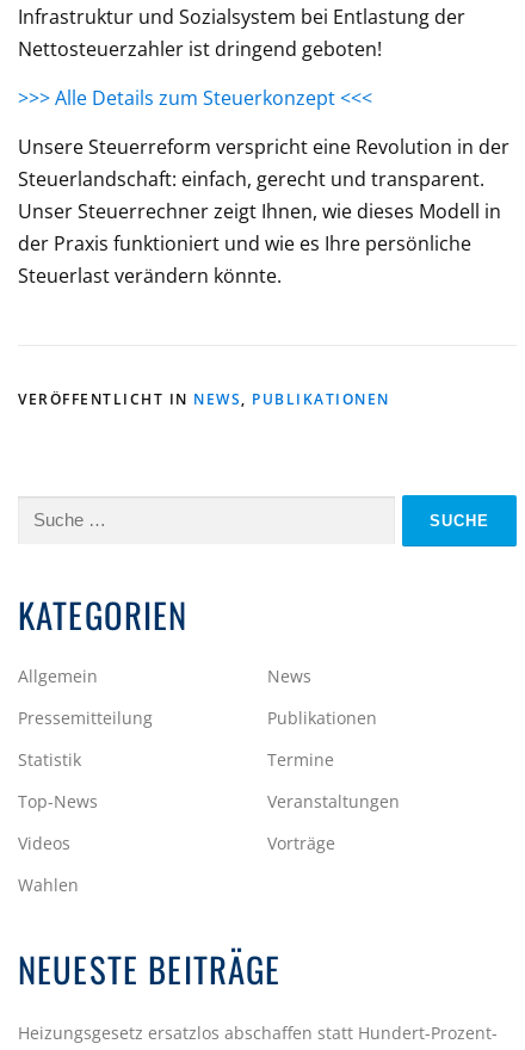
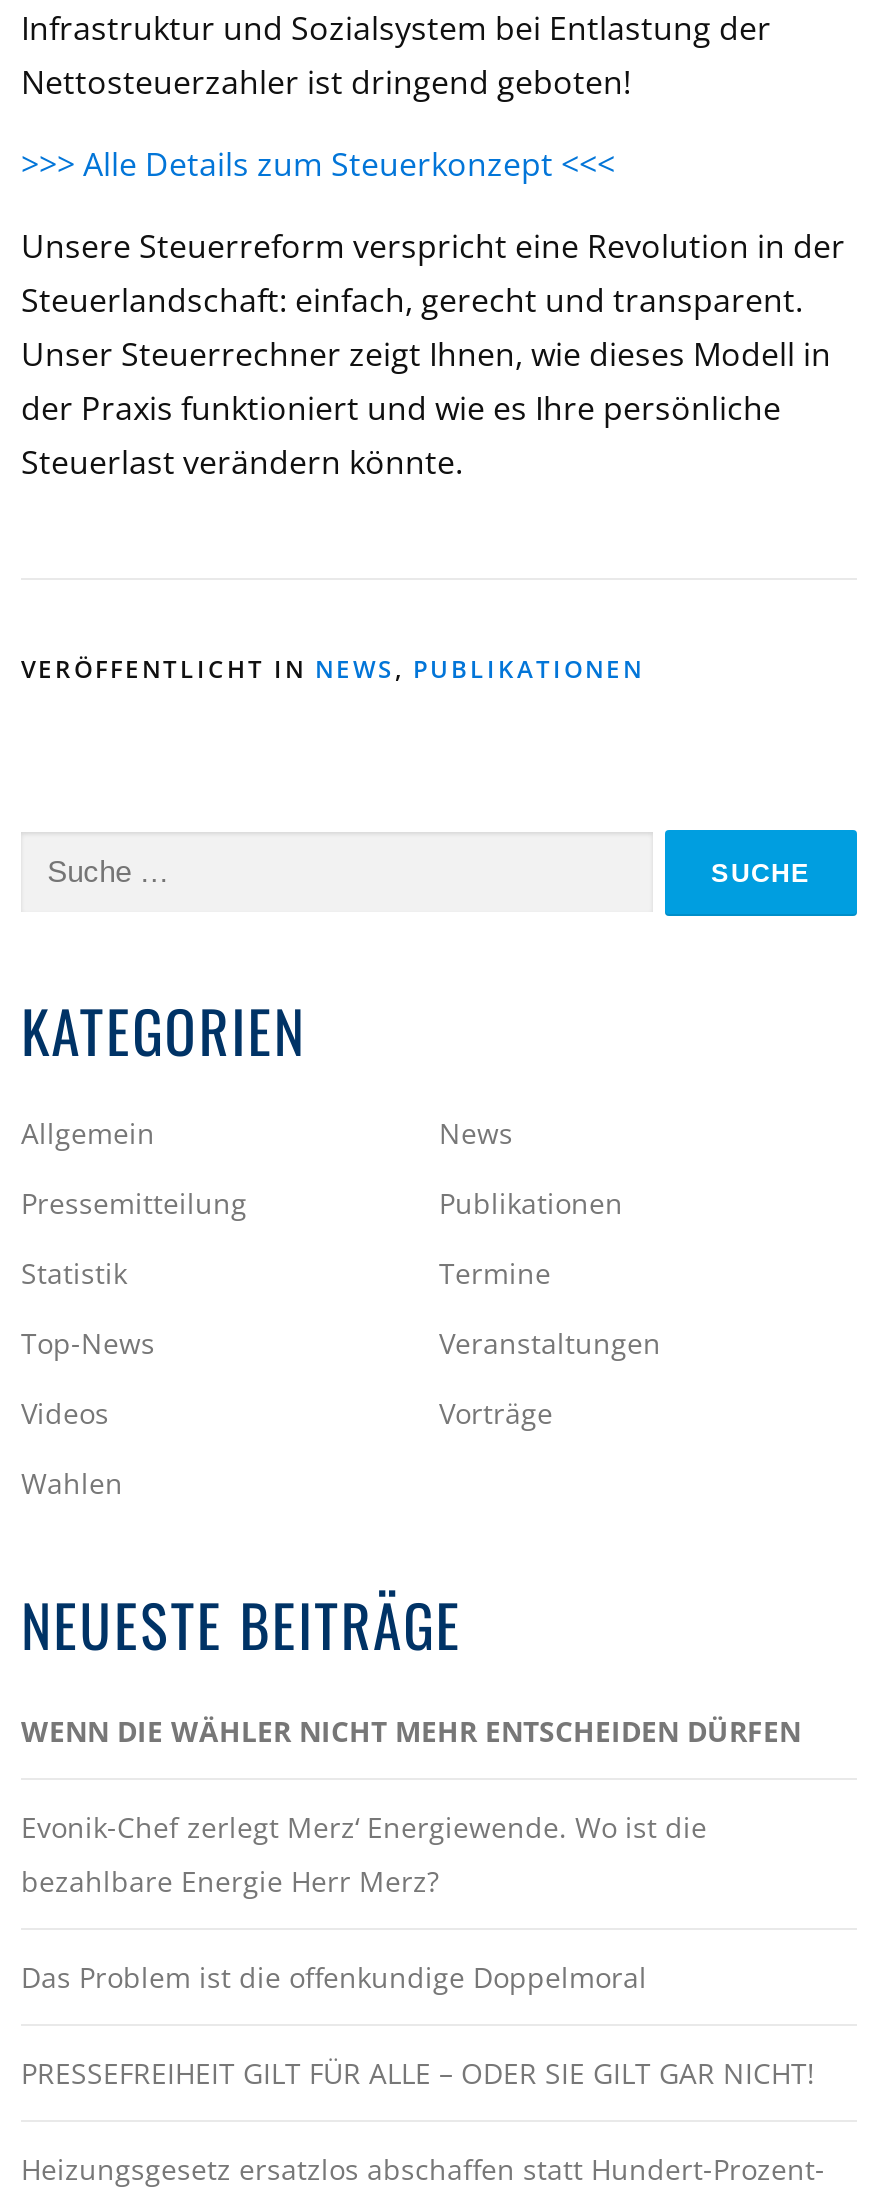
none -> [21,1712,815,2092] WENN DIE WÄHLER NICHT MEHR ENTSCHEIDEN DÜRFEN | Evonik-Chef zerlegt Merz‘ Energiewende. Wo ist die | bezahlbare Energie Herr Merz? | Das Problem ist die offenkundige Doppelmoral | PRESSEFREIHEIT GILT FÜR ALLE – ODER SIE GILT GAR NICHT!

